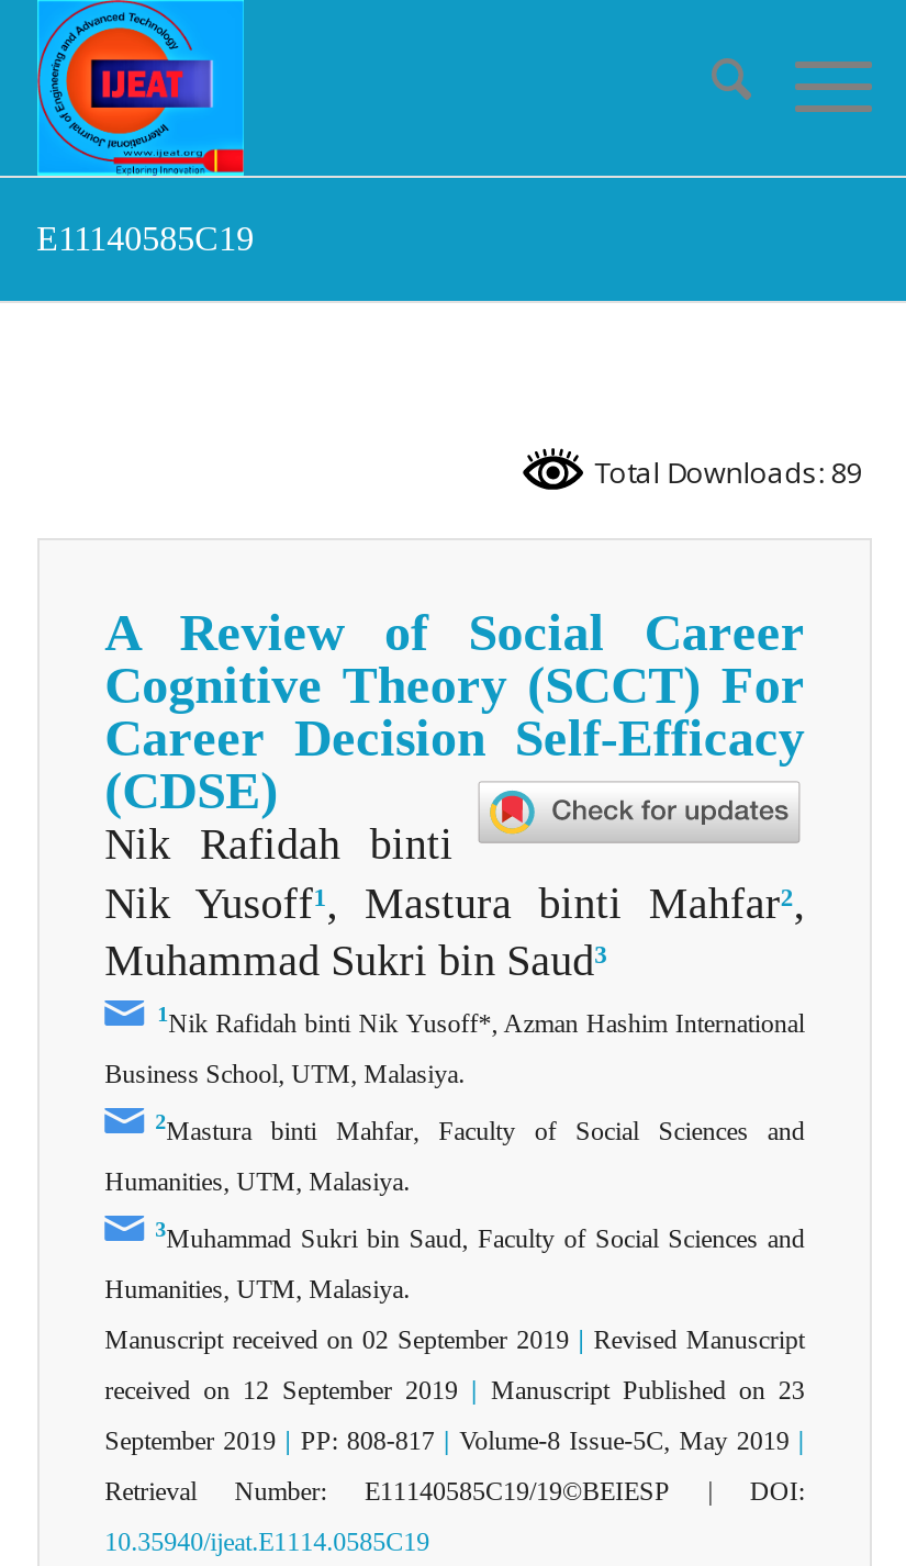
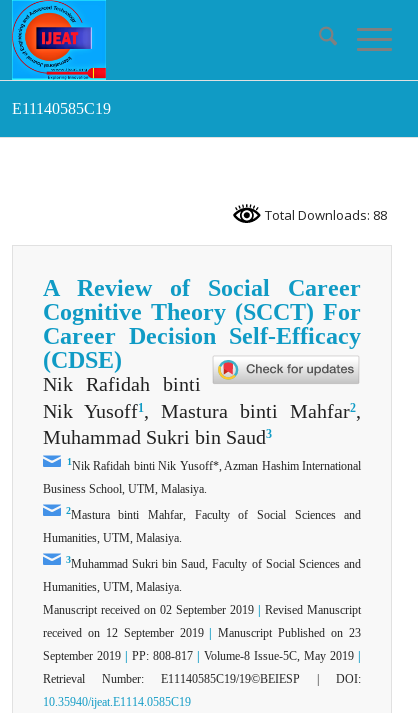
[587,452,862,492] Total Downloads: 89 -> [262,206,387,224] Total Downloads: 88

